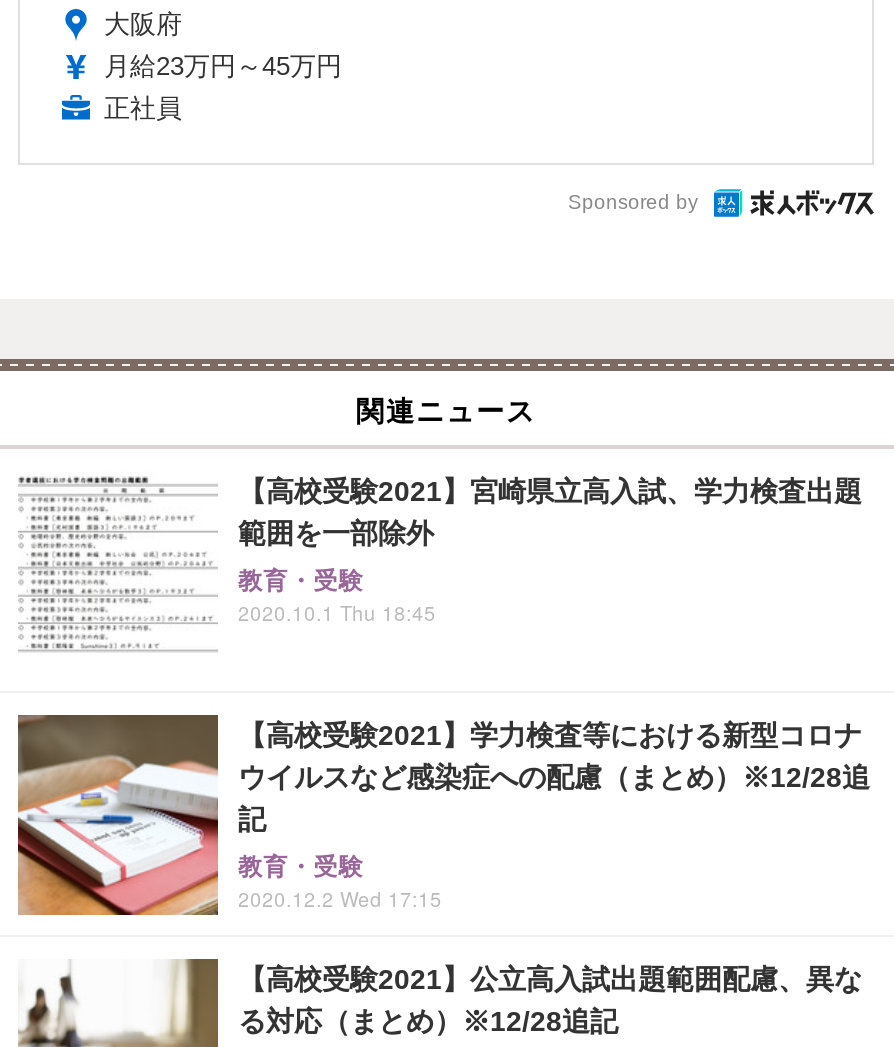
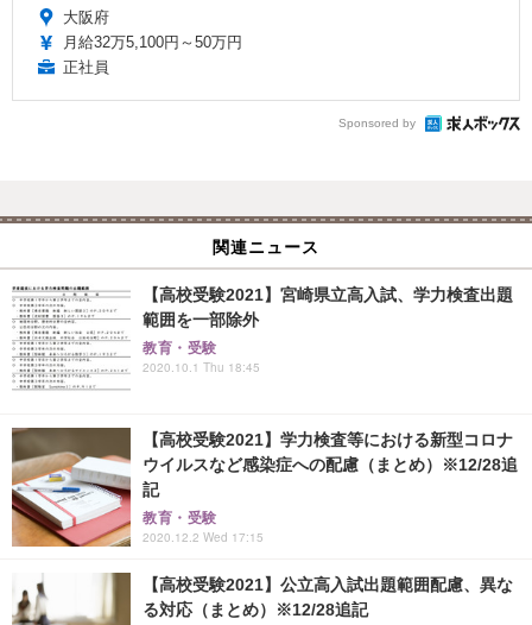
[104,51,342,81] 月給23万円～45万円 -> [63,33,242,51] 月給32万5,100円～50万円

